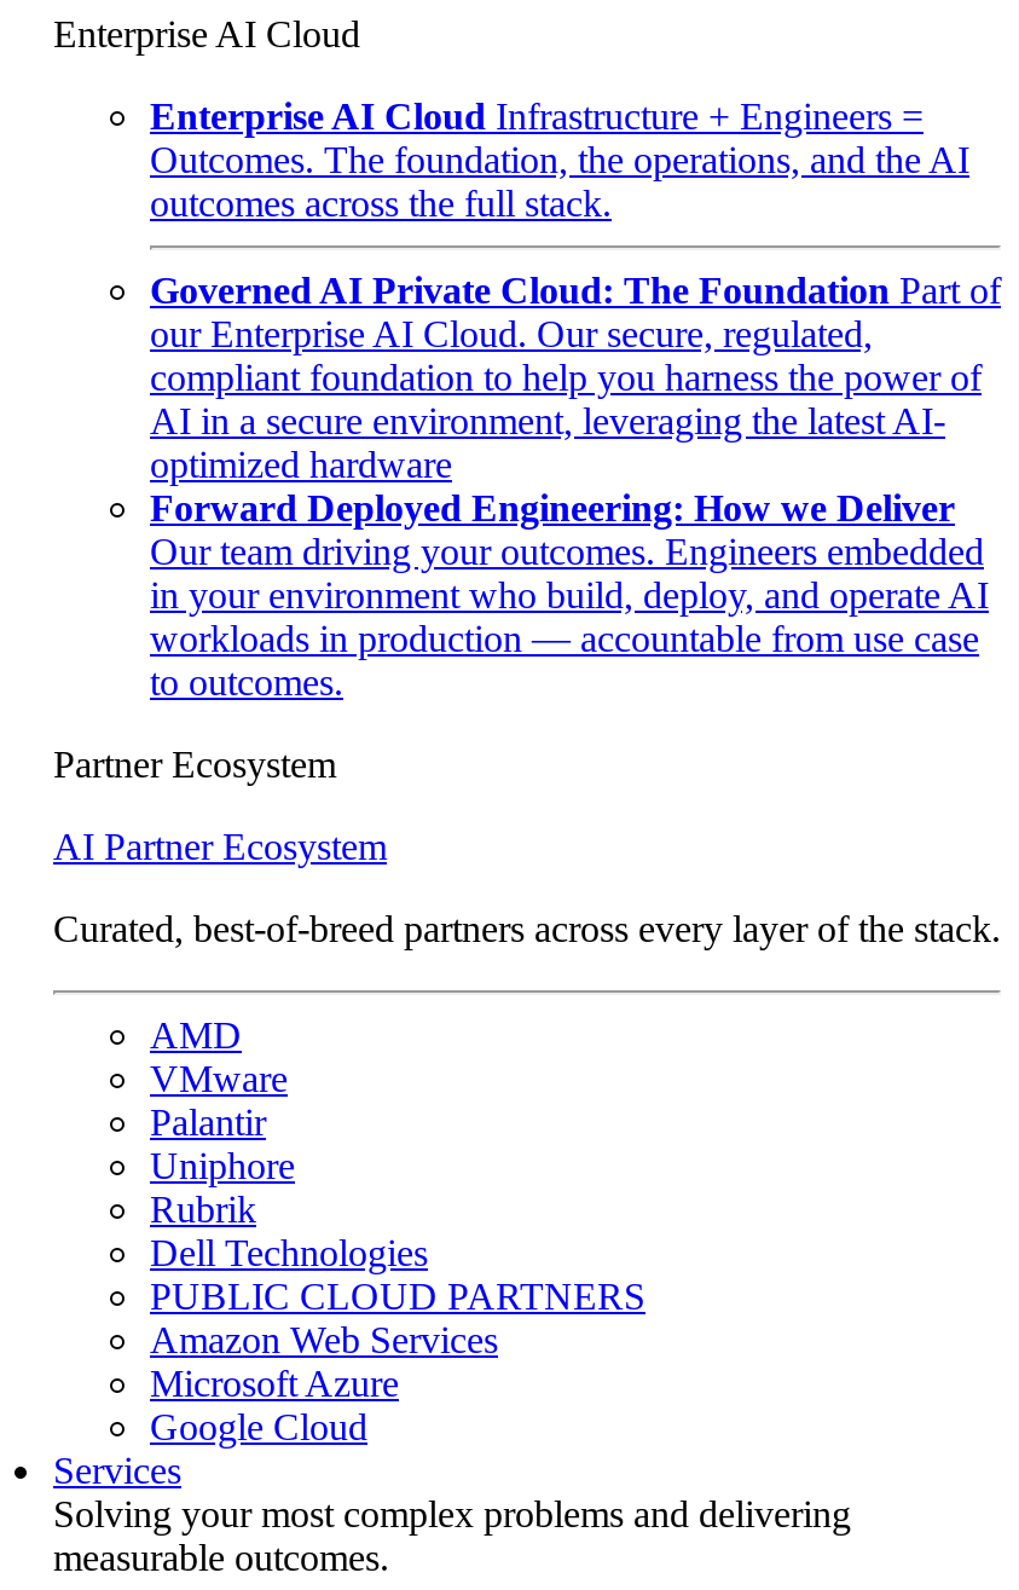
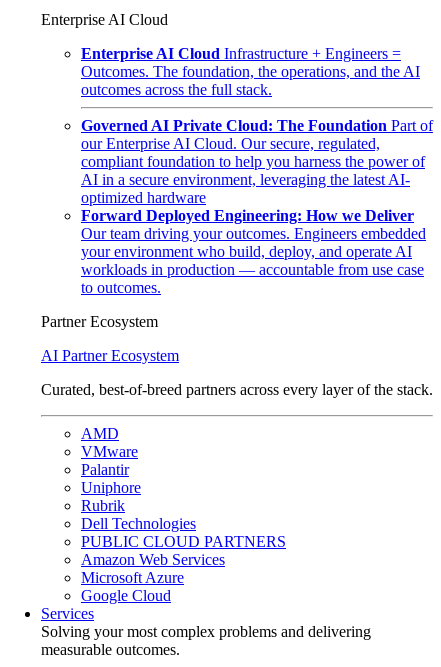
[150,575,989,616] in your environment who build, deploy, and operate AI -> [81,243,412,260] your environment who build, deploy, and operate AI

